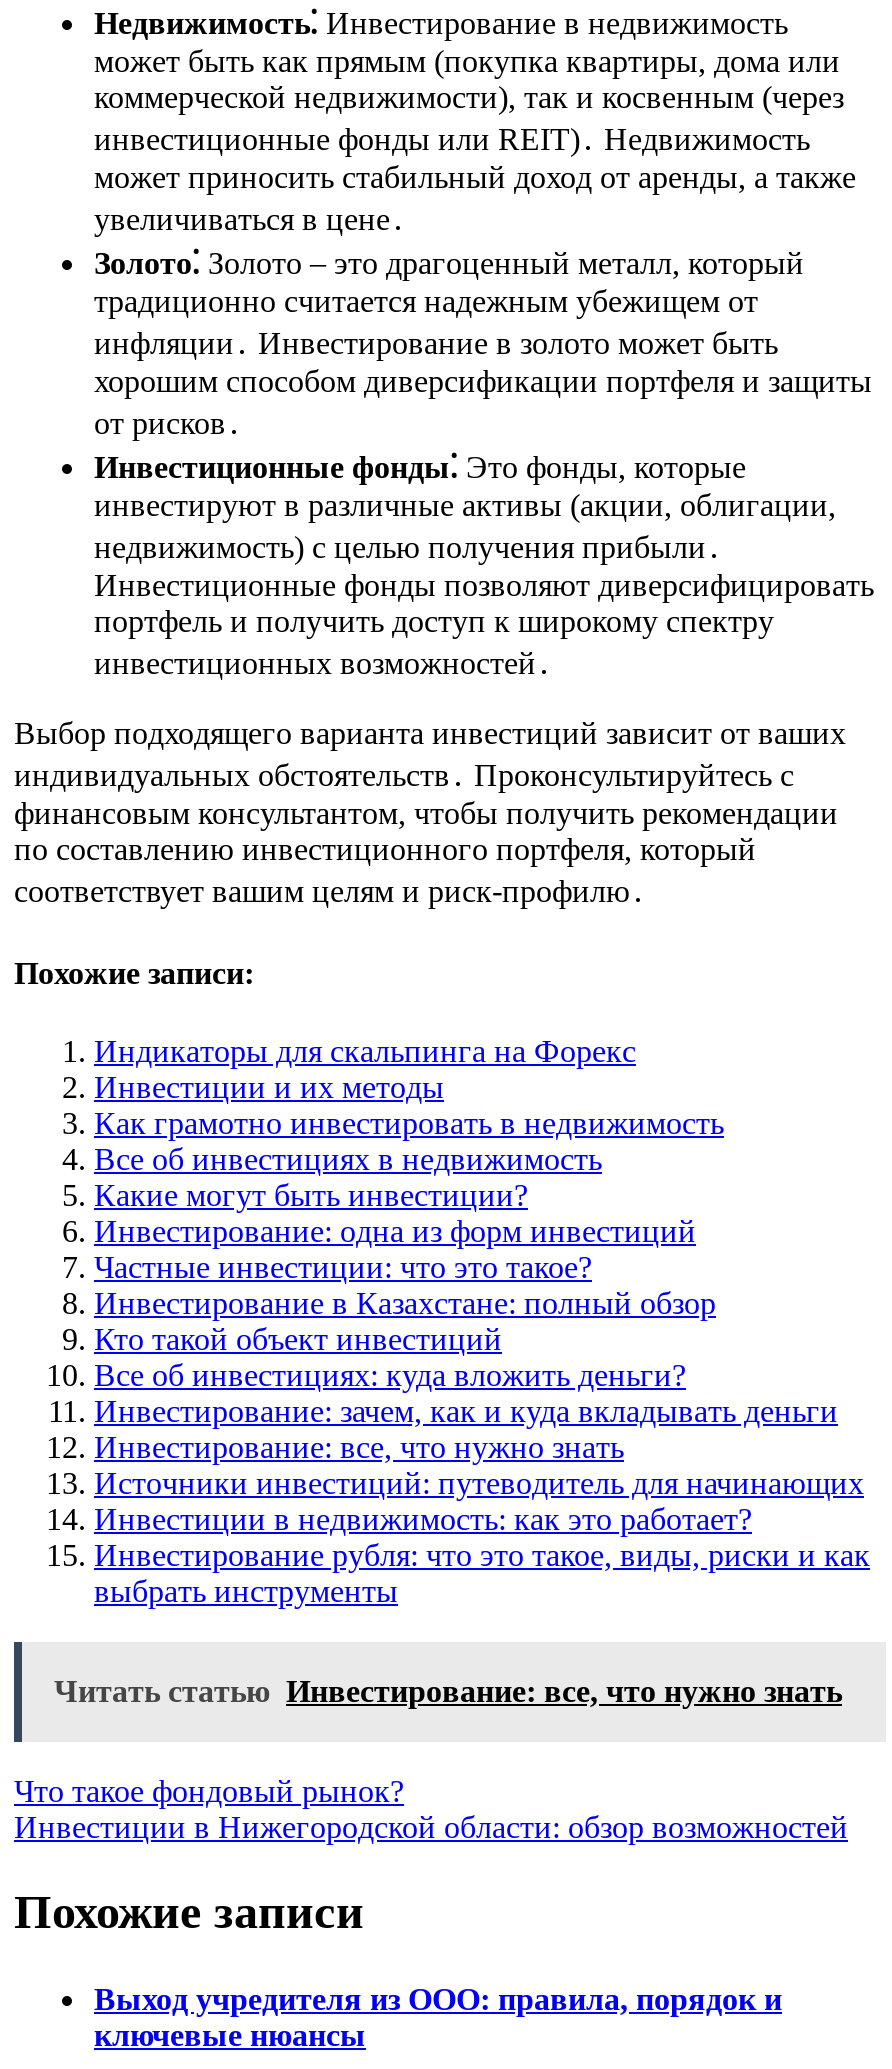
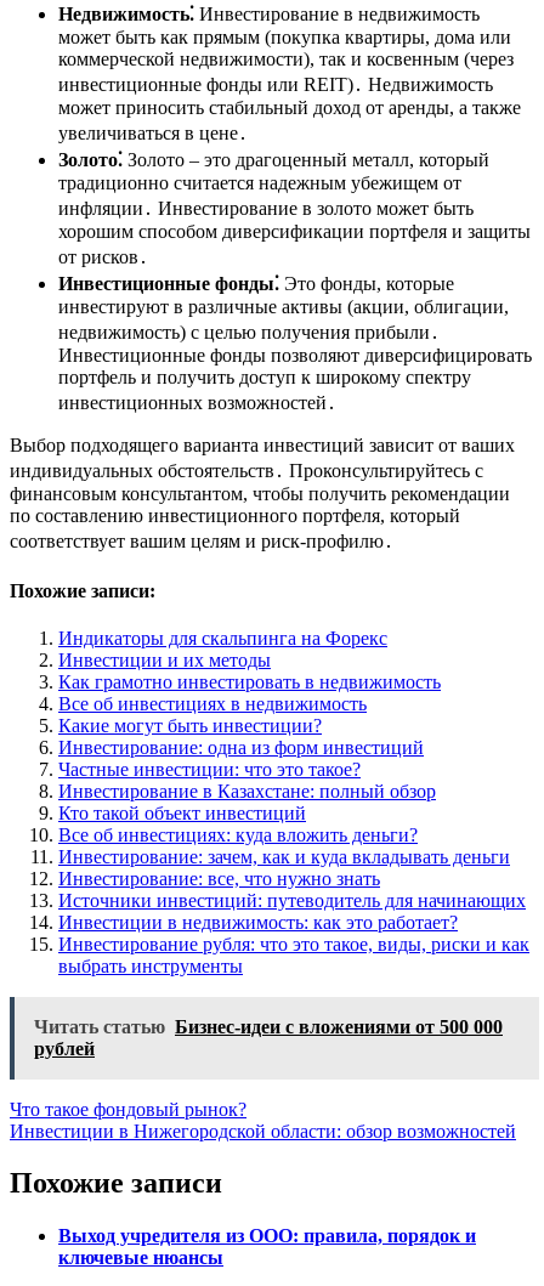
[54,1674,842,1708] Читать статью Инвестирование: все, что нужно знать -> [34,1016,503,1059] Читать статью Бизнес-идеи с вложениями от 500 000 | рублей

